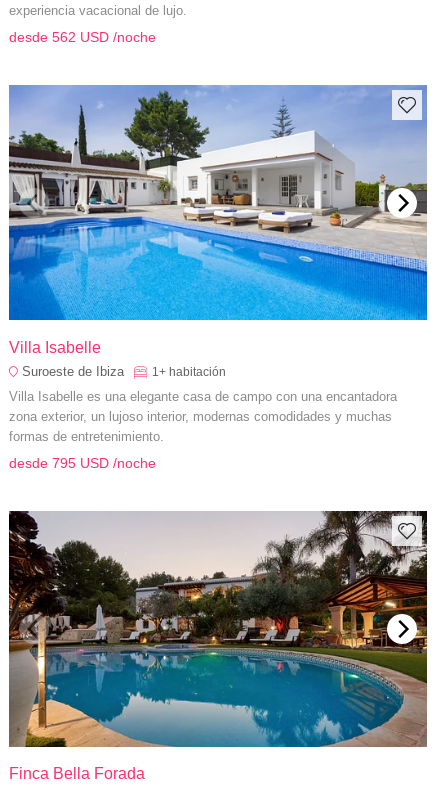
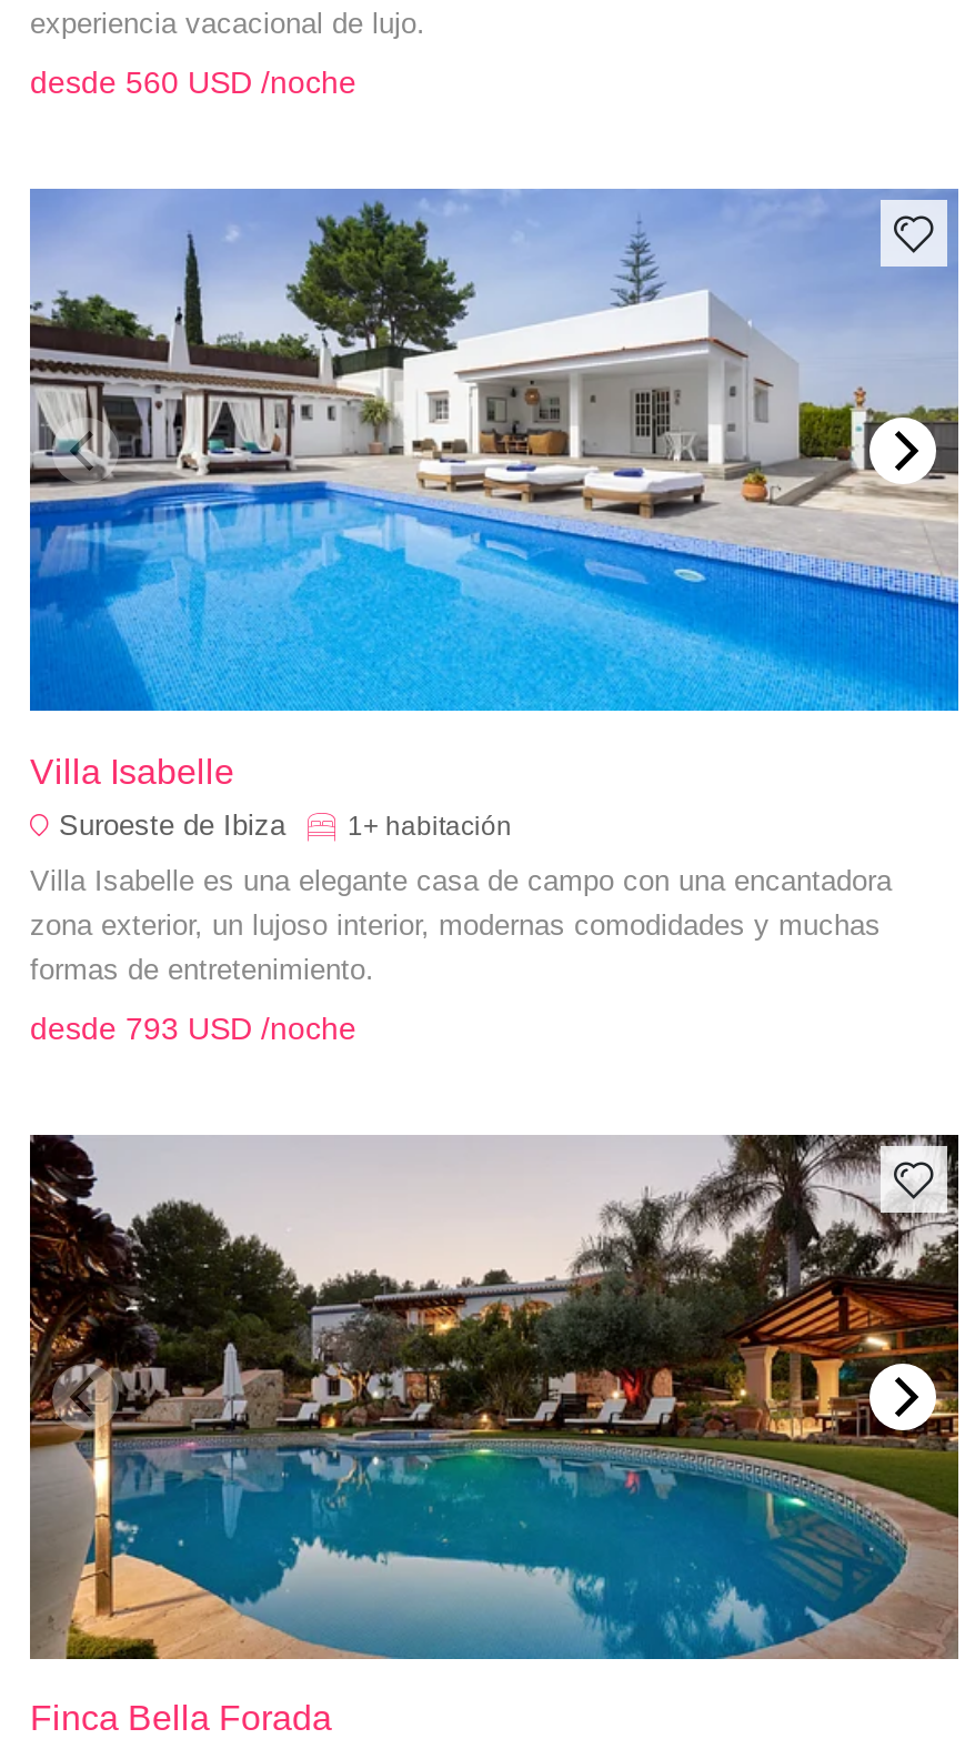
[9,29,156,45] desde 562 USD /noche -> [30,64,356,99] desde 560 USD /noche
[9,455,156,471] desde 795 USD /noche -> [30,1011,356,1046] desde 793 USD /noche

